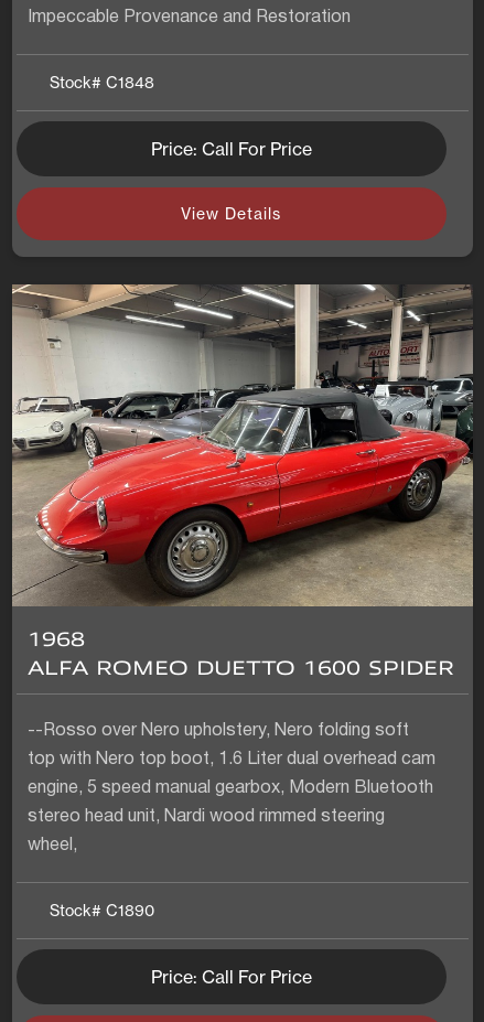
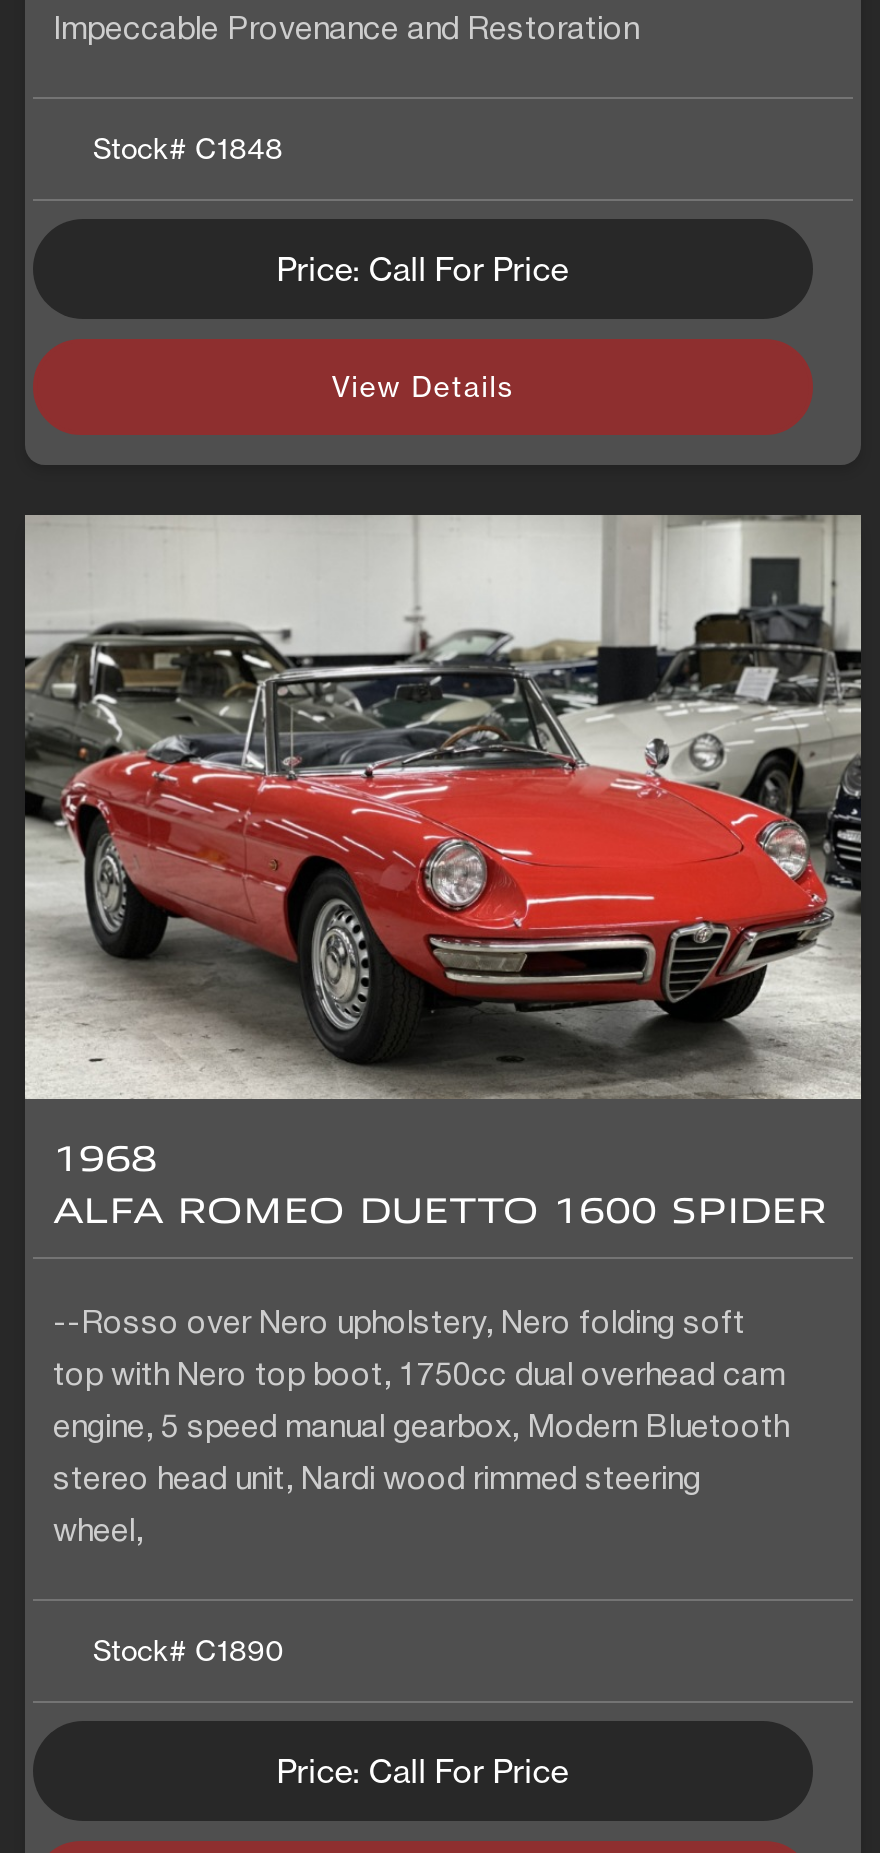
[11,284,474,606] [image] -> [25,513,863,1101] [image]
[28,752,435,768] top with Nero top boot, 1.6 Liter dual overhead cam -> [53,1363,785,1391] top with Nero top boot, 1750cc dual overhead cam

